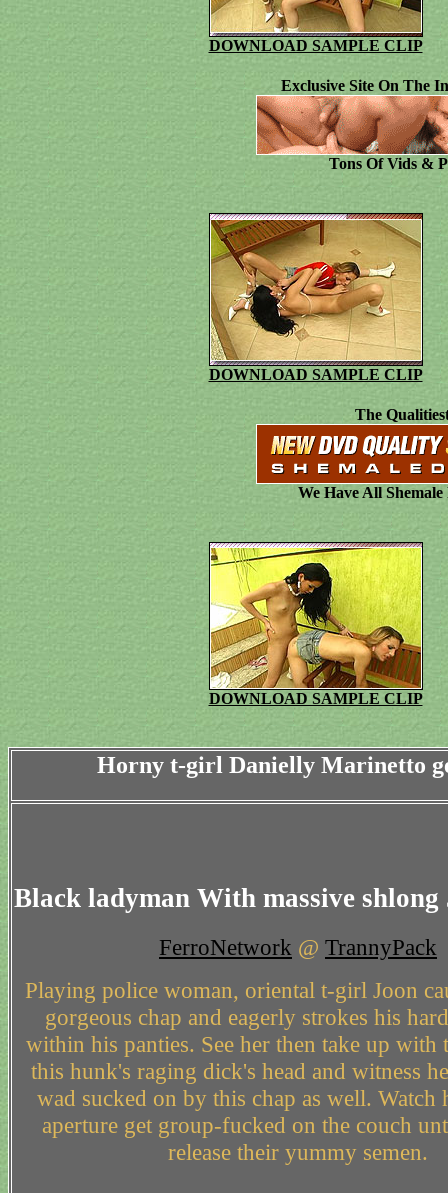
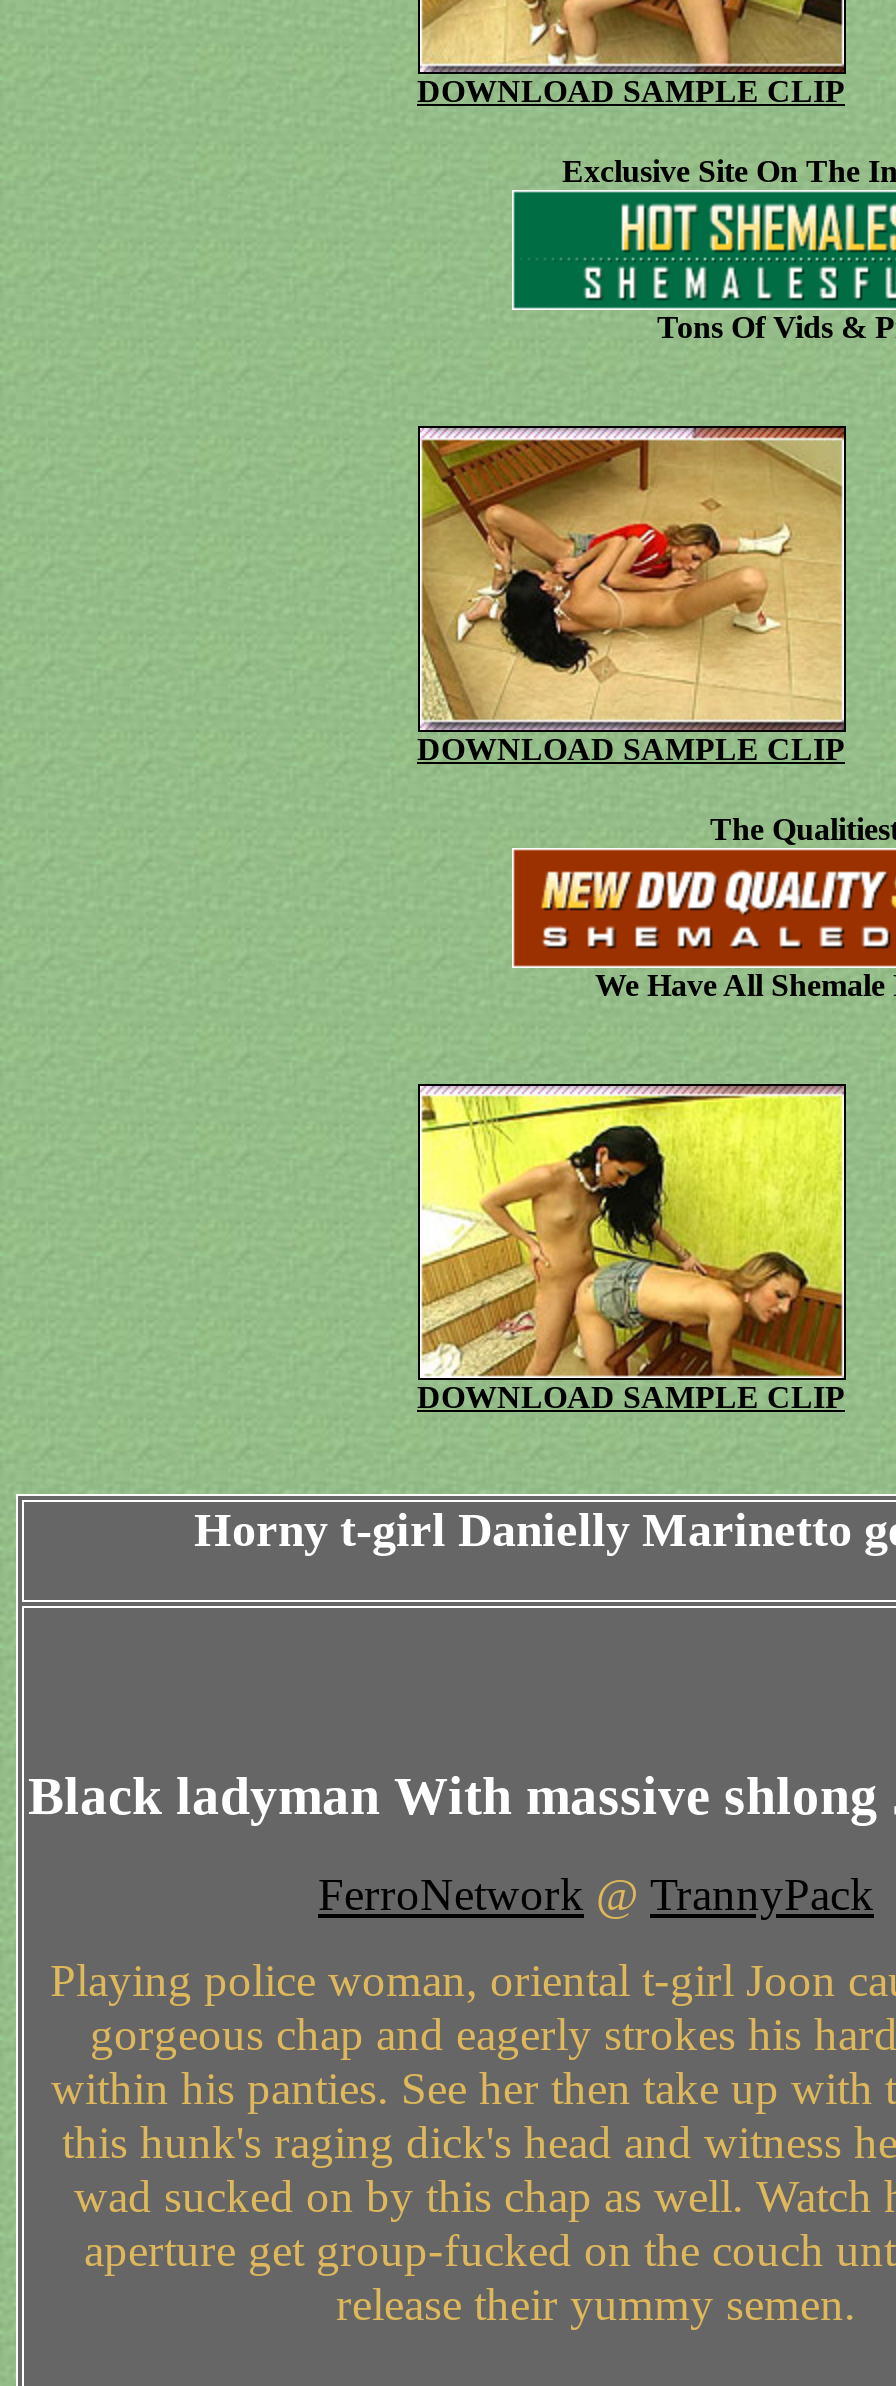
[256,95,445,155] [image] -> [512,190,890,310] [image]

